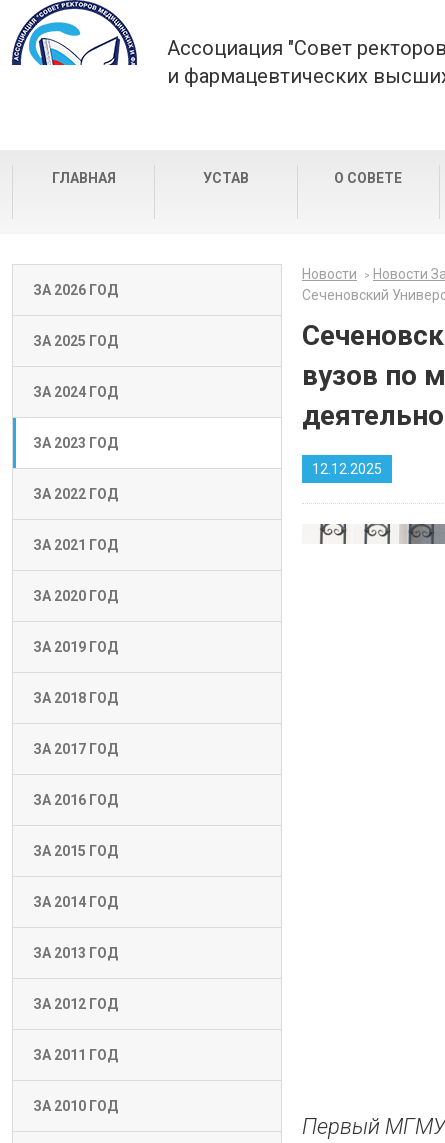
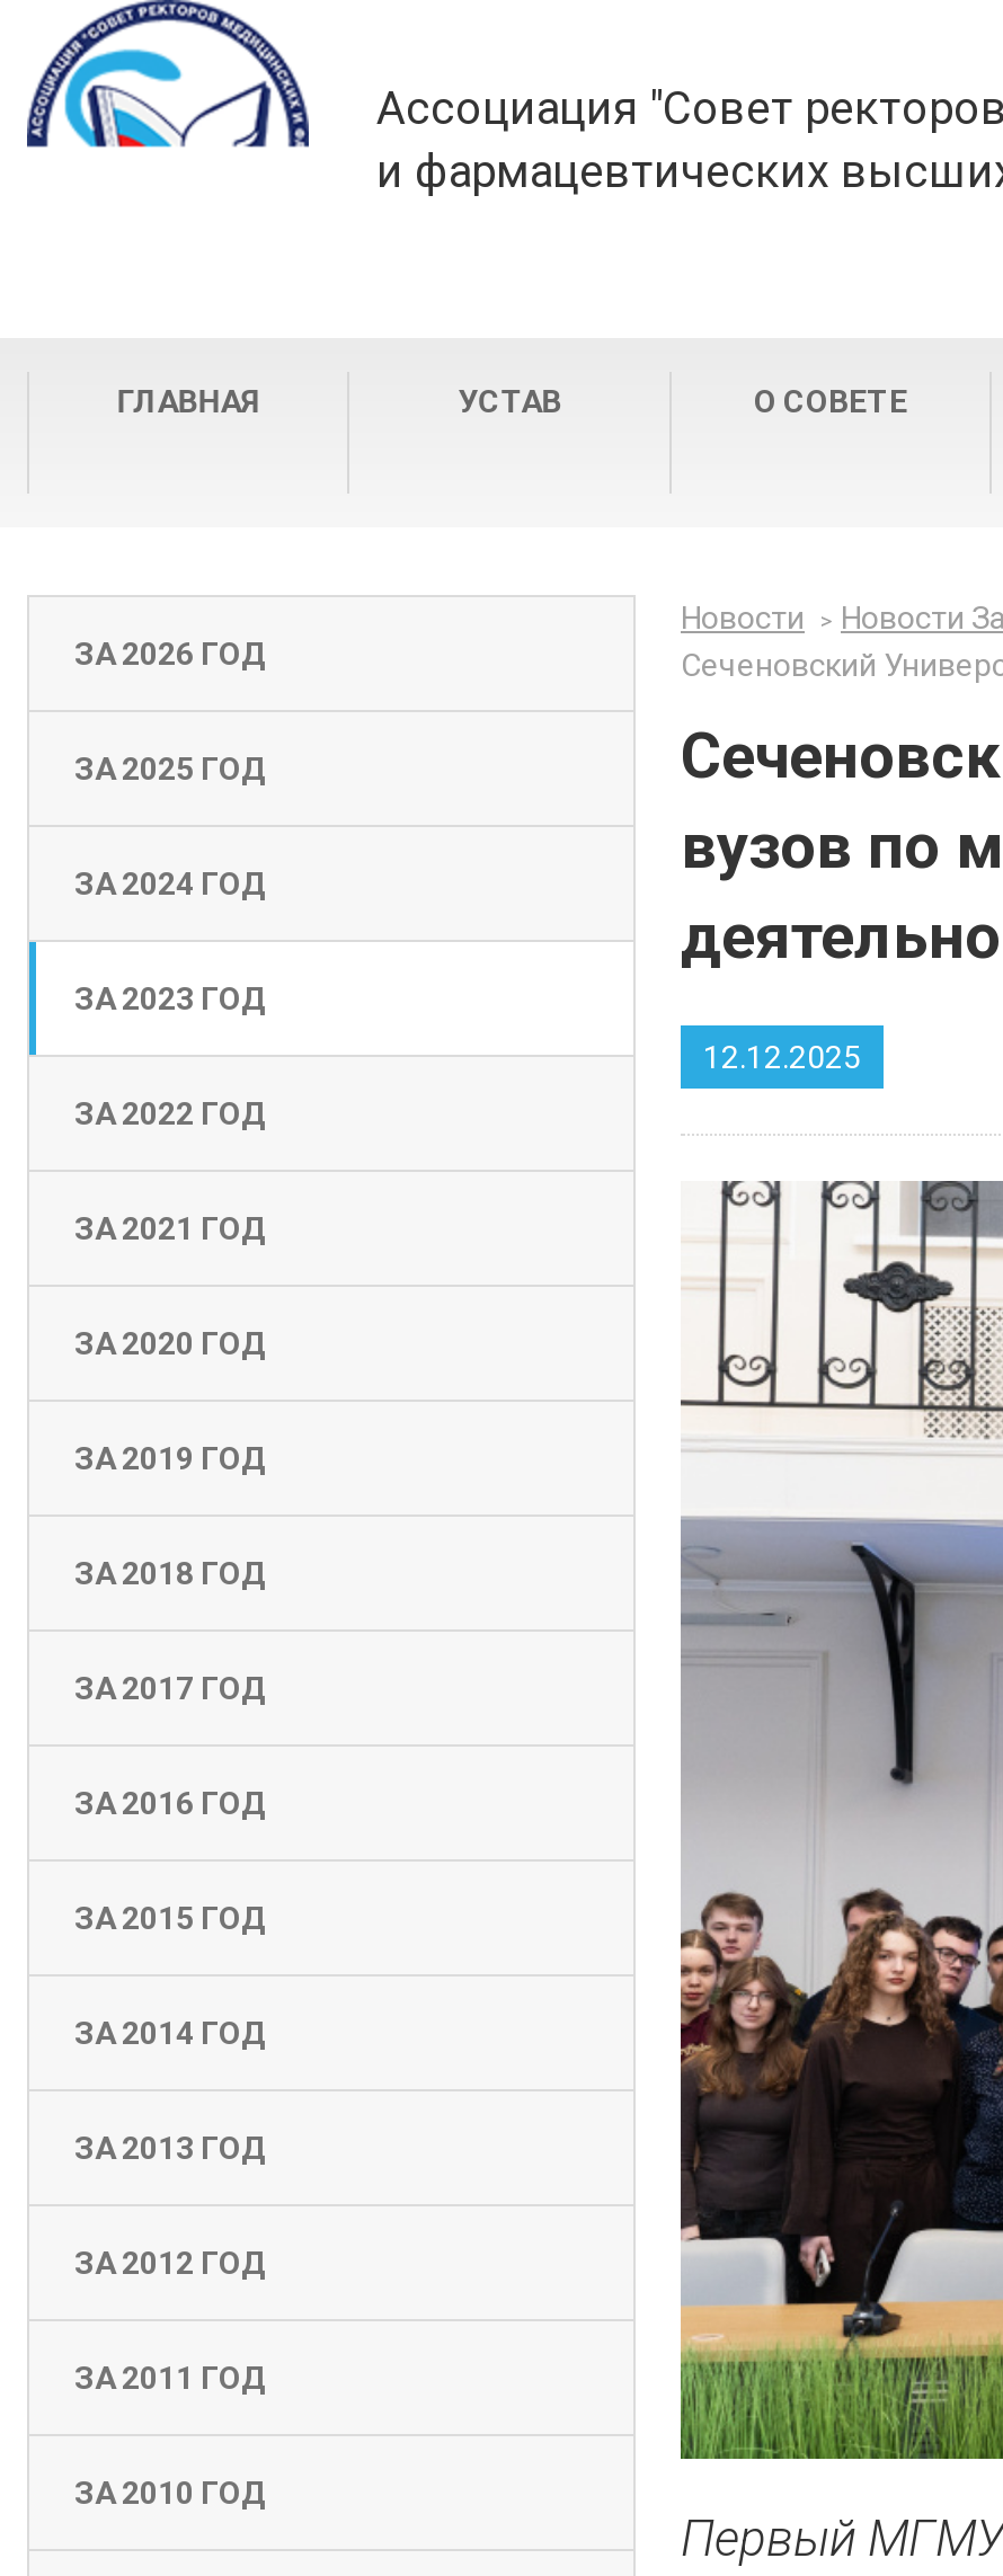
none -> [678,1226,996,1458] [image]
none -> [678,1514,996,2461] [image]

